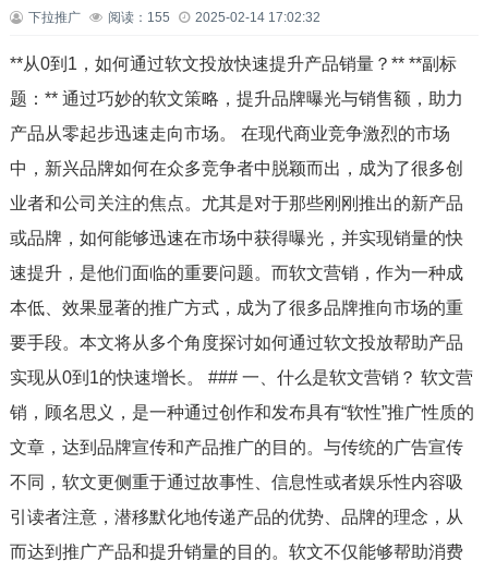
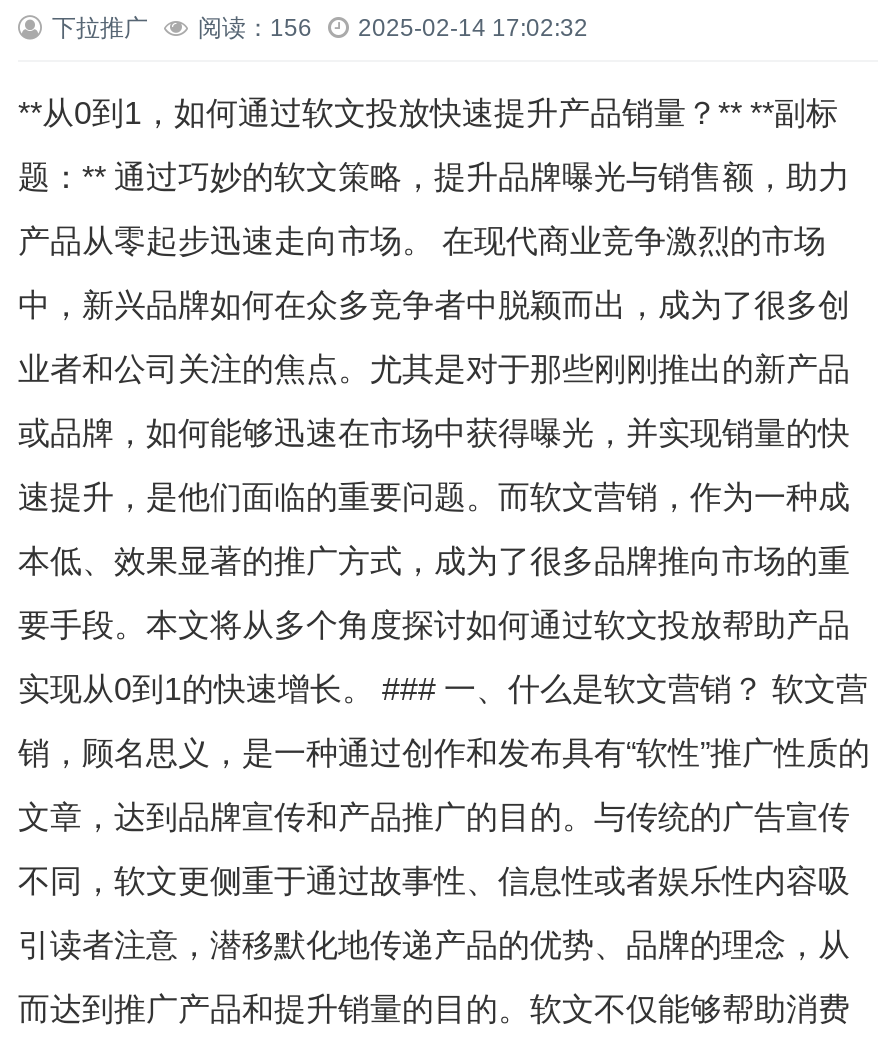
[28,10,320,25] 下拉推广 阅读：155 2025-02-14 17:02:32 -> [52,14,588,42] 下拉推广 阅读：156 2025-02-14 17:02:32

